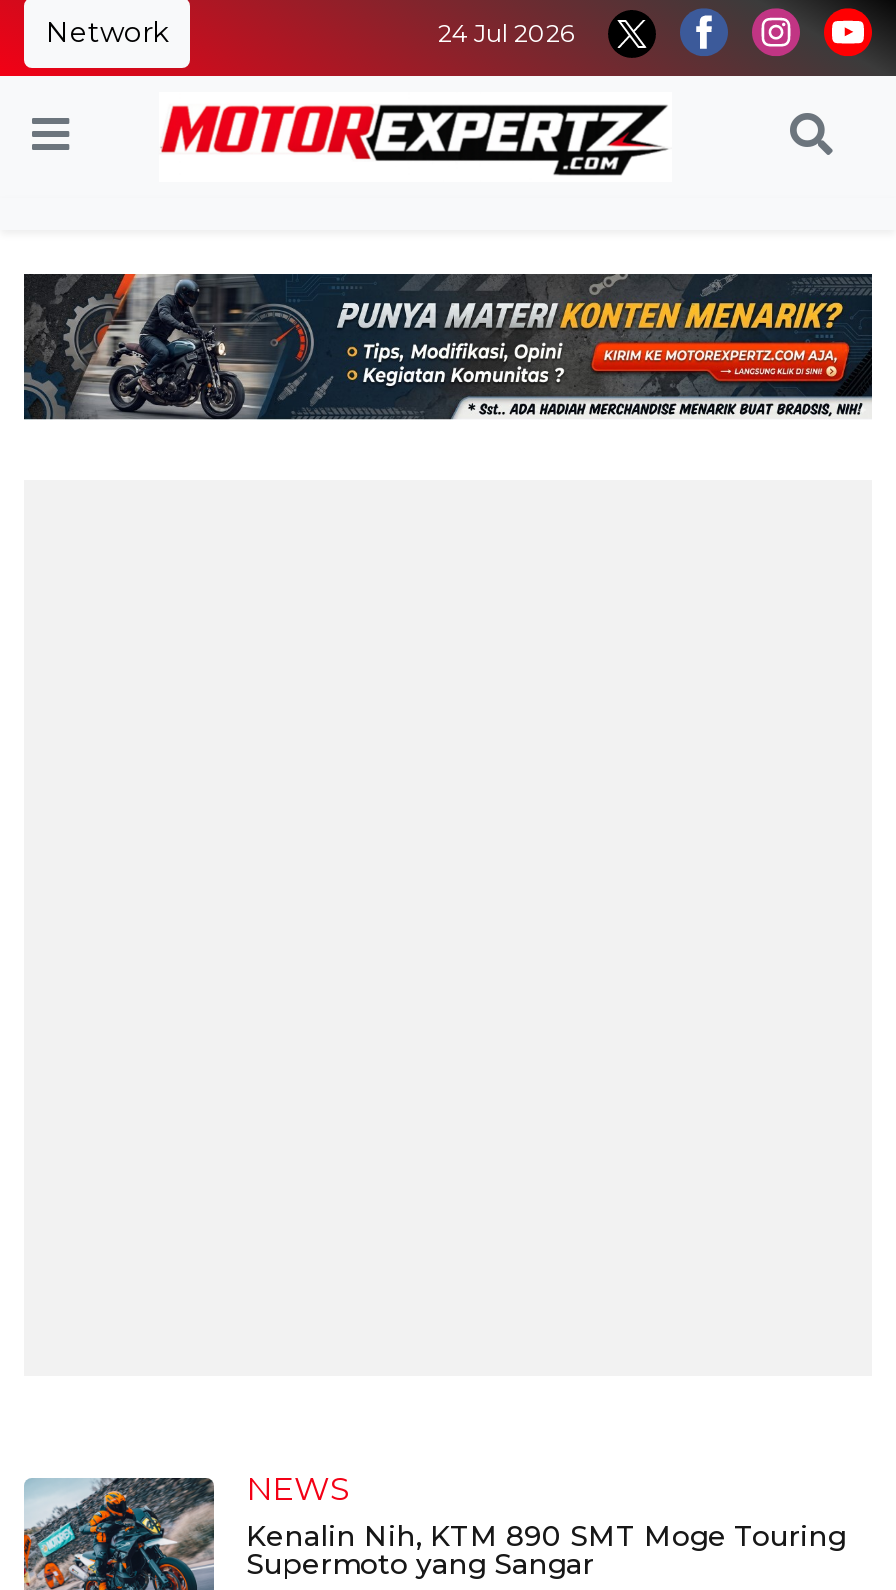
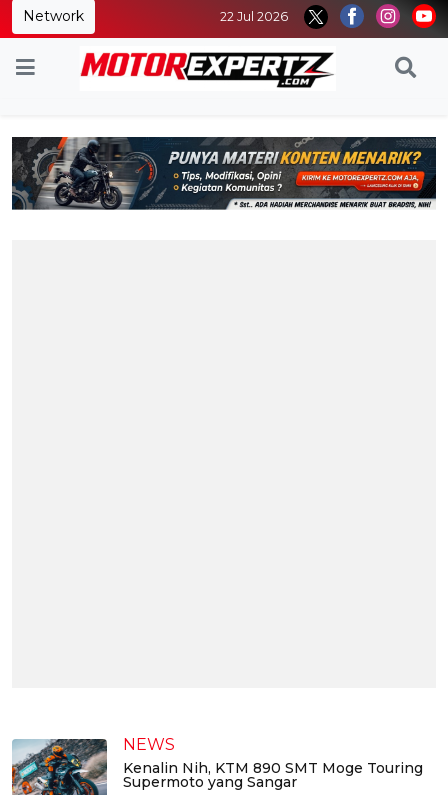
[438,18,576,48] 24 Jul 2026 -> [220,9,288,24] 22 Jul 2026

